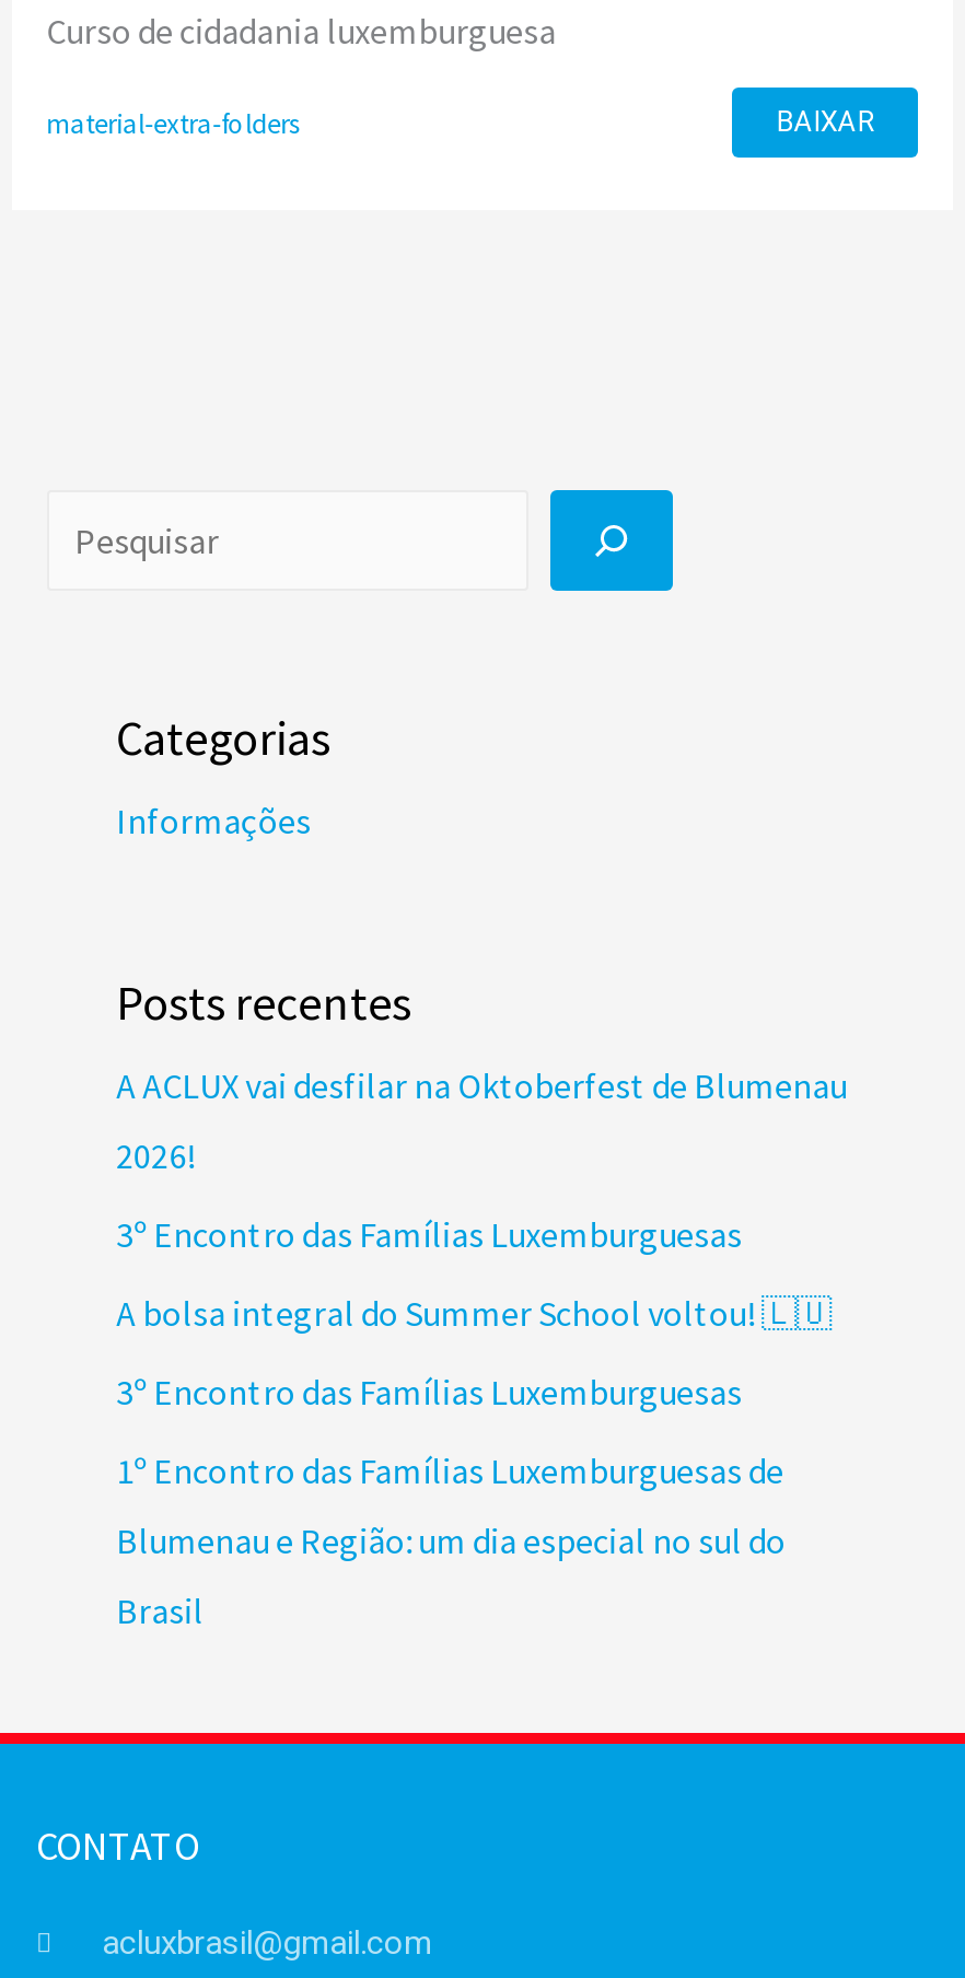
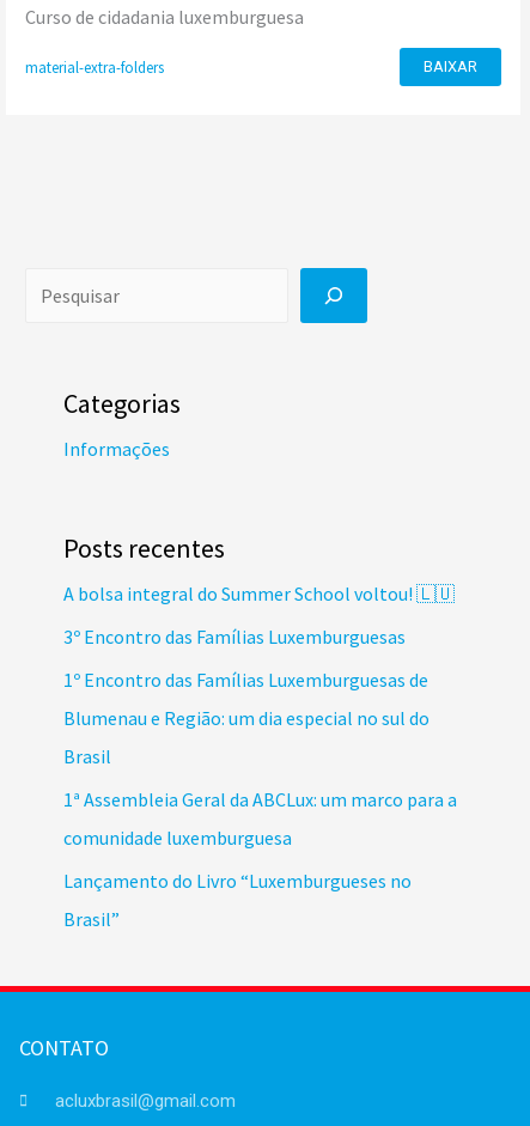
[116,1063,847,1256] A ACLUX vai desfilar na Oktoberfest de Blumenau | 2026! | 3º Encontro das Famílias Luxemburguesas -> none
moved [116,1370,786,1632] -> [63,625,429,768]: 3º Encontro das Famílias Luxemburguesas | 1º Encontro das Famílias Luxemburguesas de | Blumenau e Região: um dia especial no sul do | Brasil
none -> [63,787,457,931] 1ª Assembleia Geral da ABCLux: um marco para a | comunidade luxemburguesa | Lançamento do Livro “Luxemburgueses no | Brasil”

